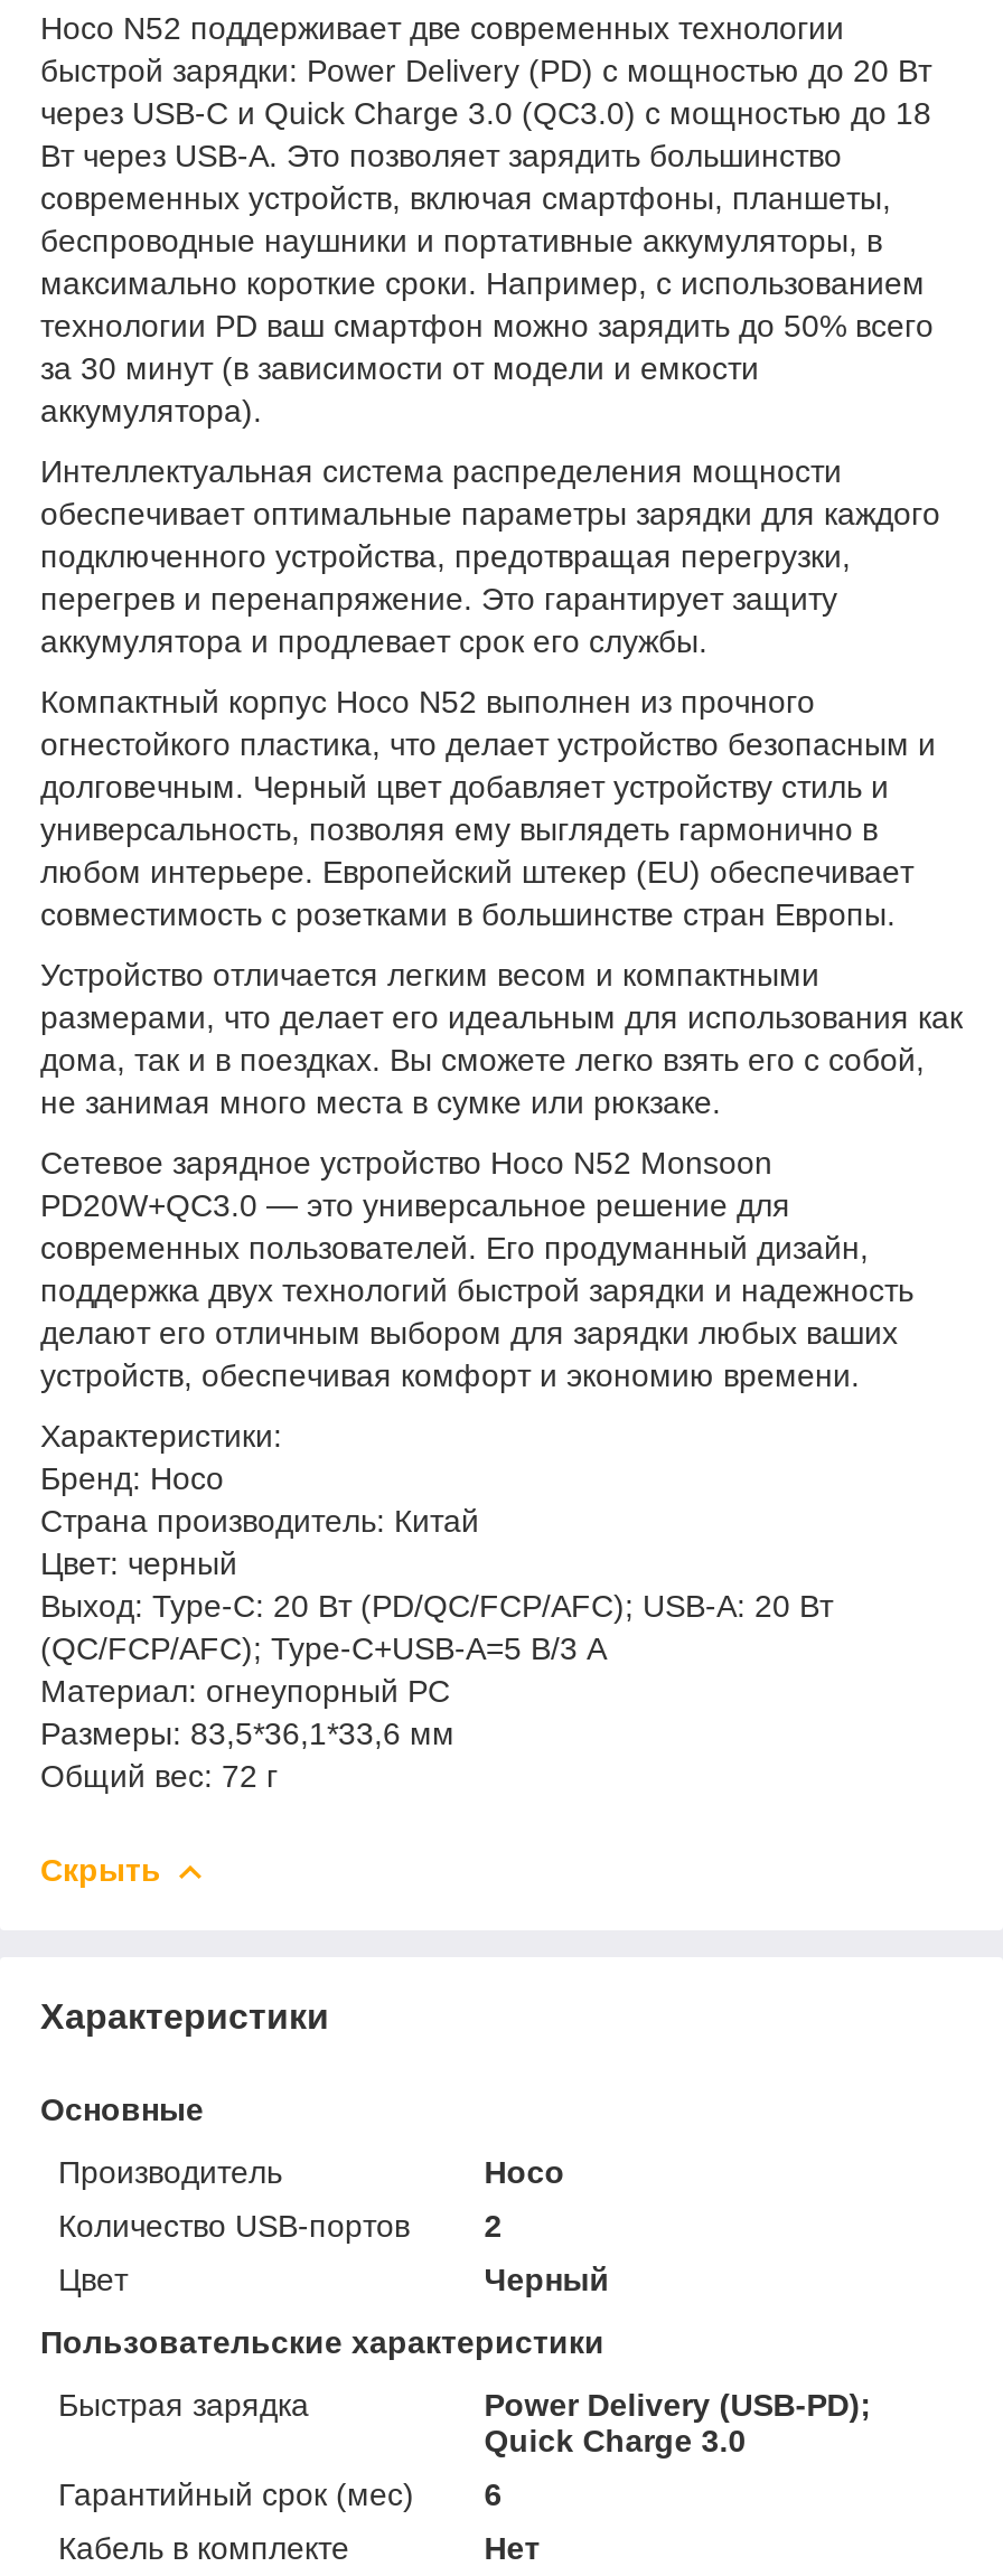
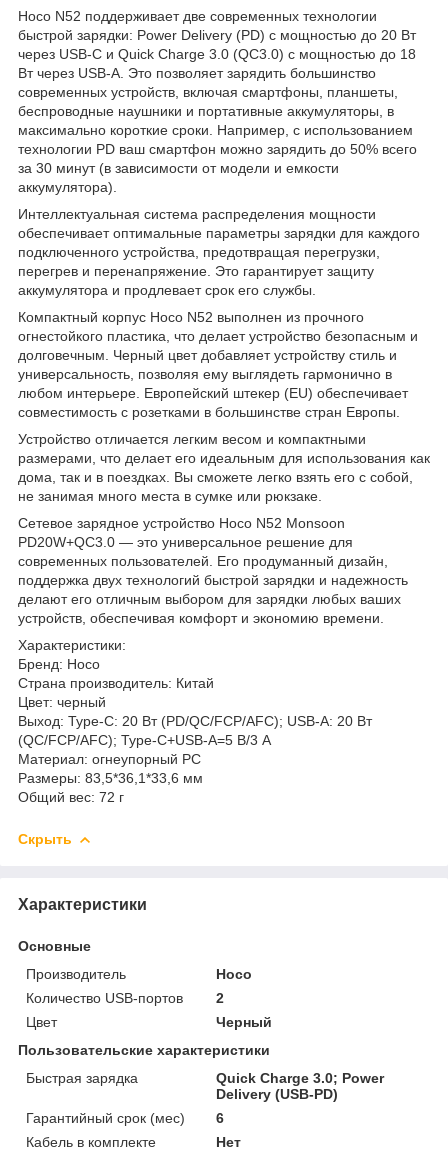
[484,2386,871,2458] Power Delivery (USB-PD); | Quick Charge 3.0 -> [216,1070,384,1102] Quick Charge 3.0; Power | Delivery (USB-PD)

